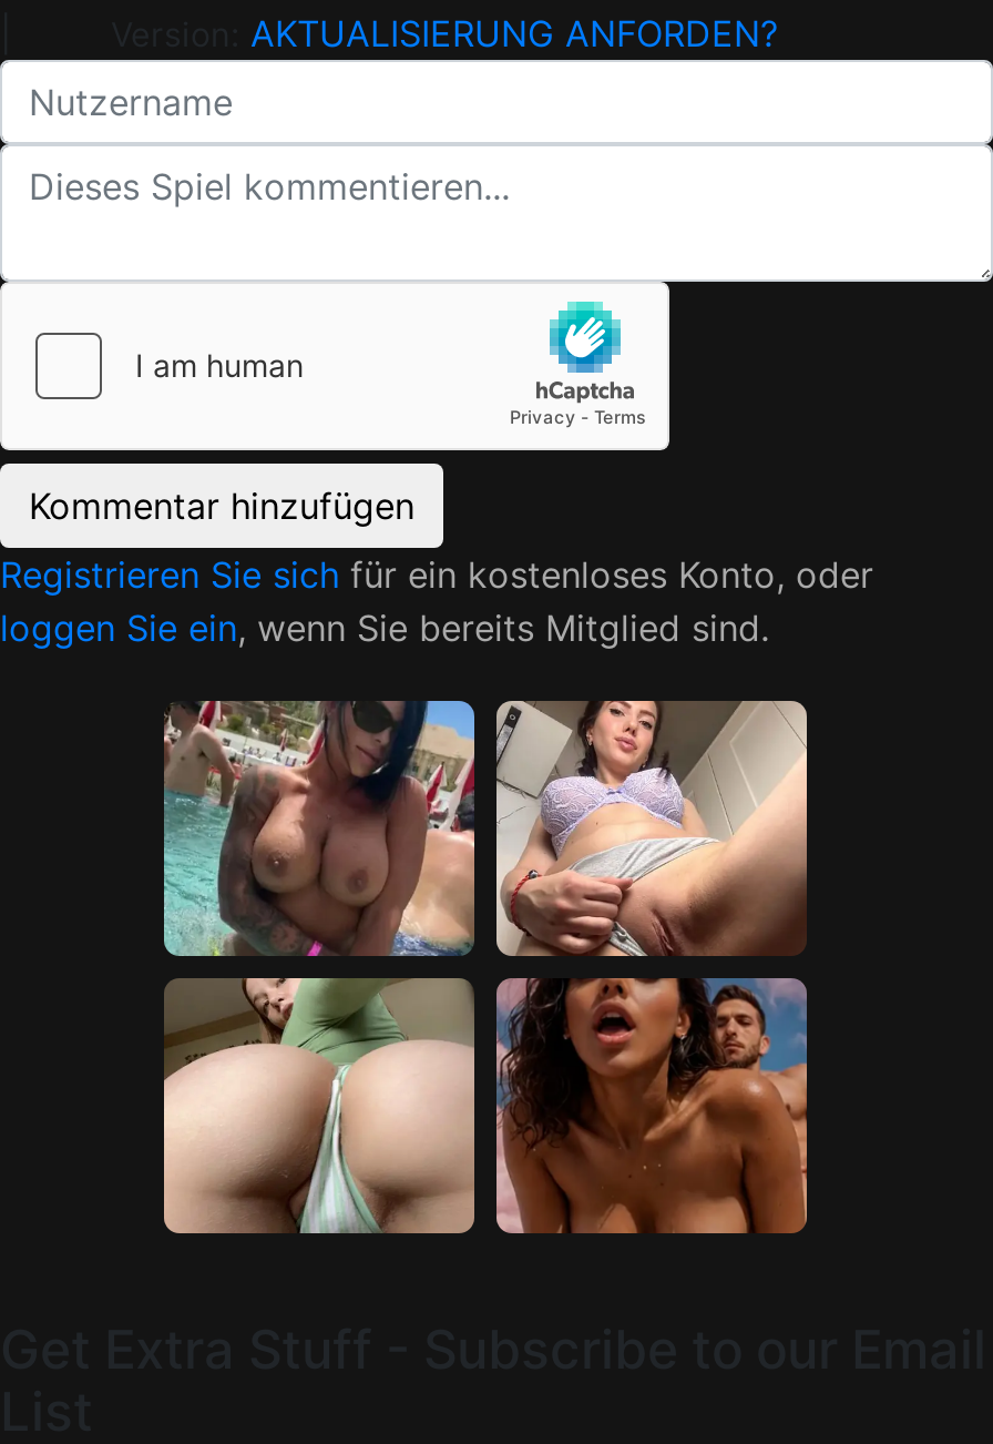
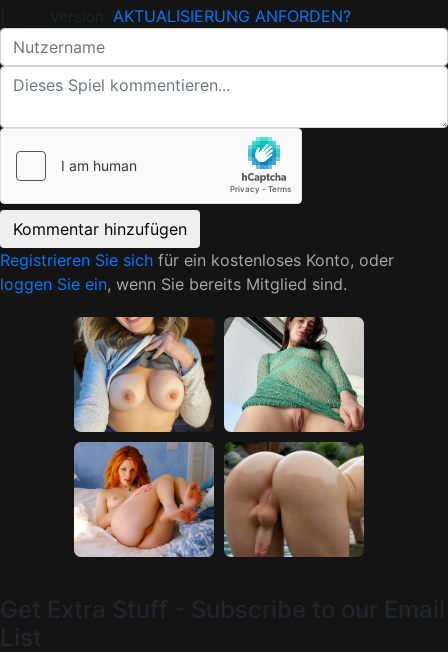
[162,699,477,958] [image] -> [74,316,214,433] [image]
[496,699,809,958] [image] -> [224,316,365,433] [image]
[164,976,477,1233] [image] -> [73,441,215,558] [image]
[494,976,809,1233] [image] -> [224,442,365,558] [image]

